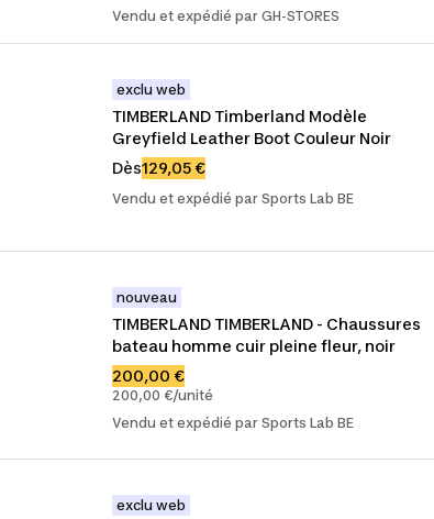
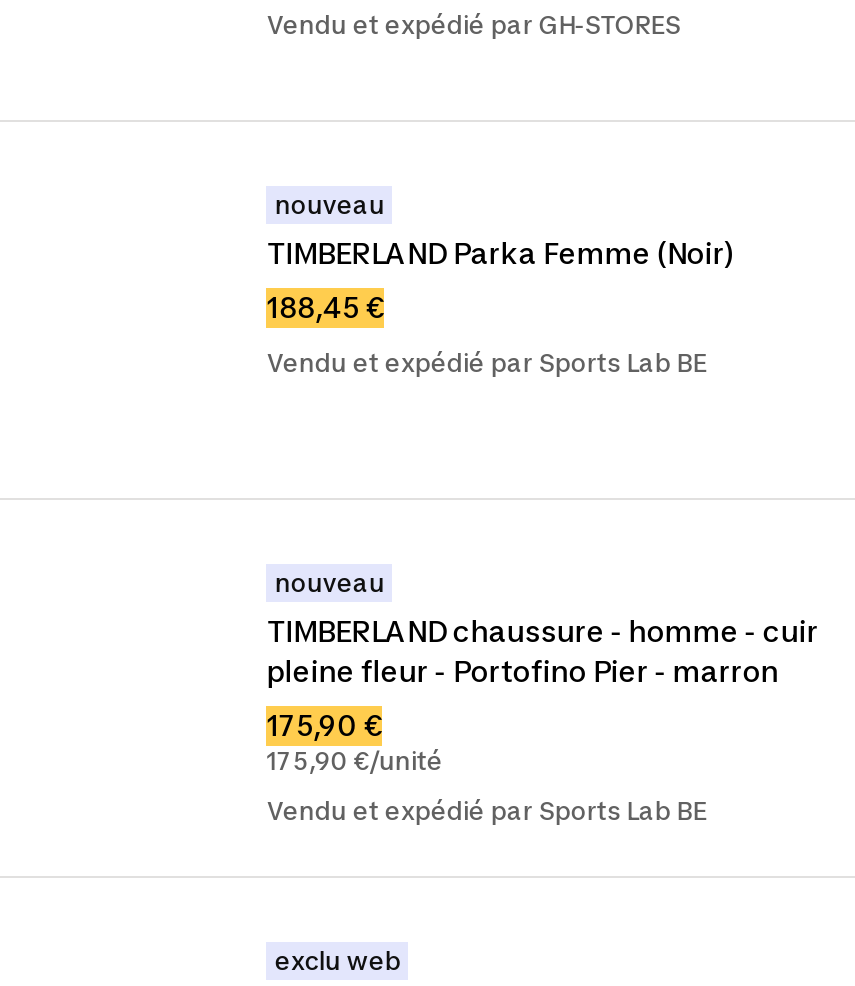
[117,81,186,98] exclu web -> [275,190,385,220] nouveau
[112,107,391,147] TIMBERLAND Timberland Modèle | Greyfield Leather Boot Couleur Noir -> [267,236,735,270] TIMBERLAND Parka Femme (Noir)
[112,158,206,177] Dès129,05 € -> [267,290,385,324] 188,45 €
[112,314,421,355] TIMBERLAND TIMBERLAND - Chaussures | bateau homme cuir pleine fleur, noir -> [267,614,819,688] TIMBERLAND chaussure - homme - cuir | pleine fleur - Portofino Pier - marron
[112,366,213,404] 200,00 € | 200,00 €/unité -> [267,708,443,776] 175,90 € | 175,90 €/unité

